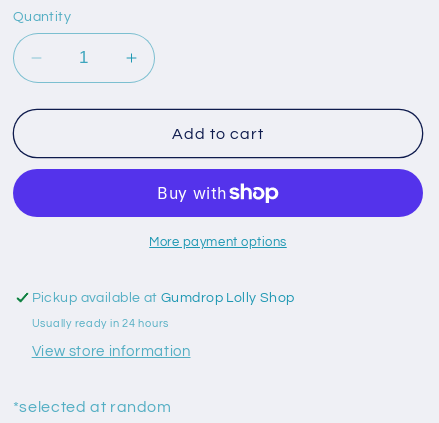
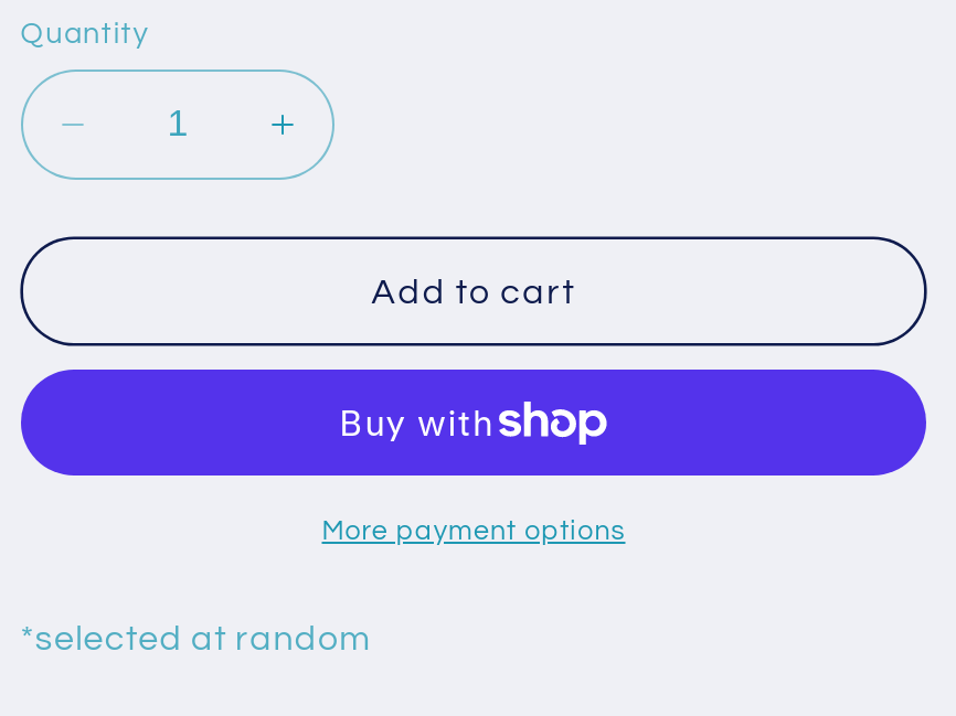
[32,291,295,359] Pickup available at Gumdrop Lolly Shop | Usually ready in 24 hours | View store information -> none

